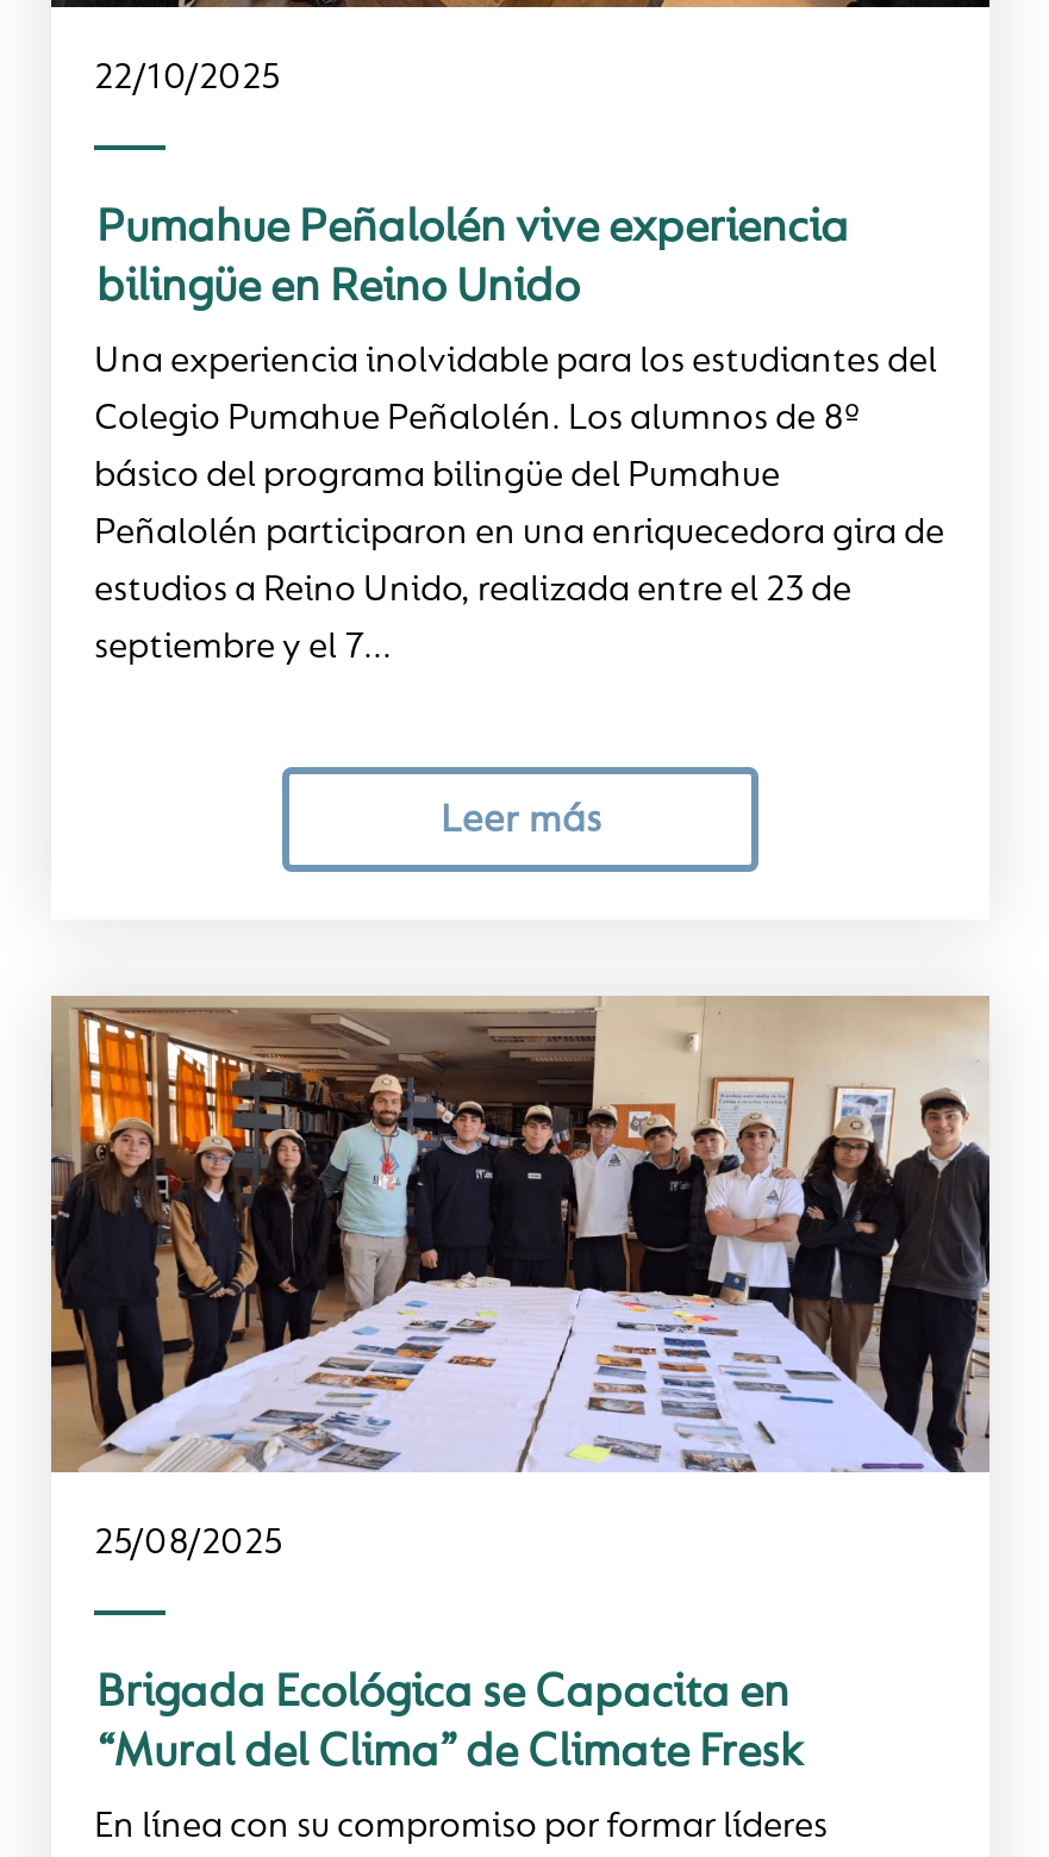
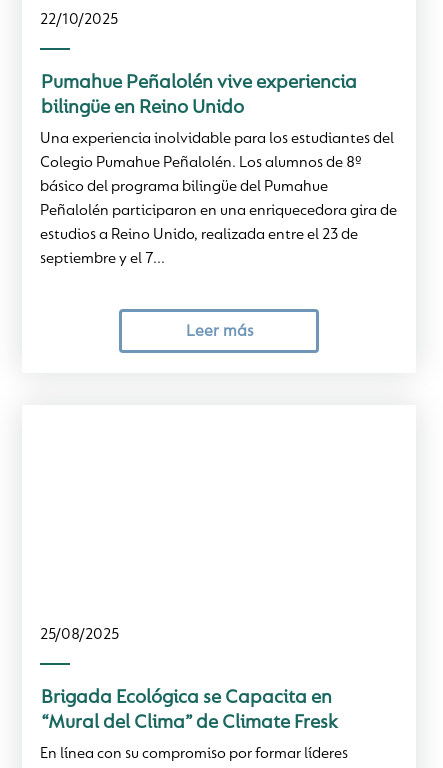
[49,993,992,1475] [image] -> none

